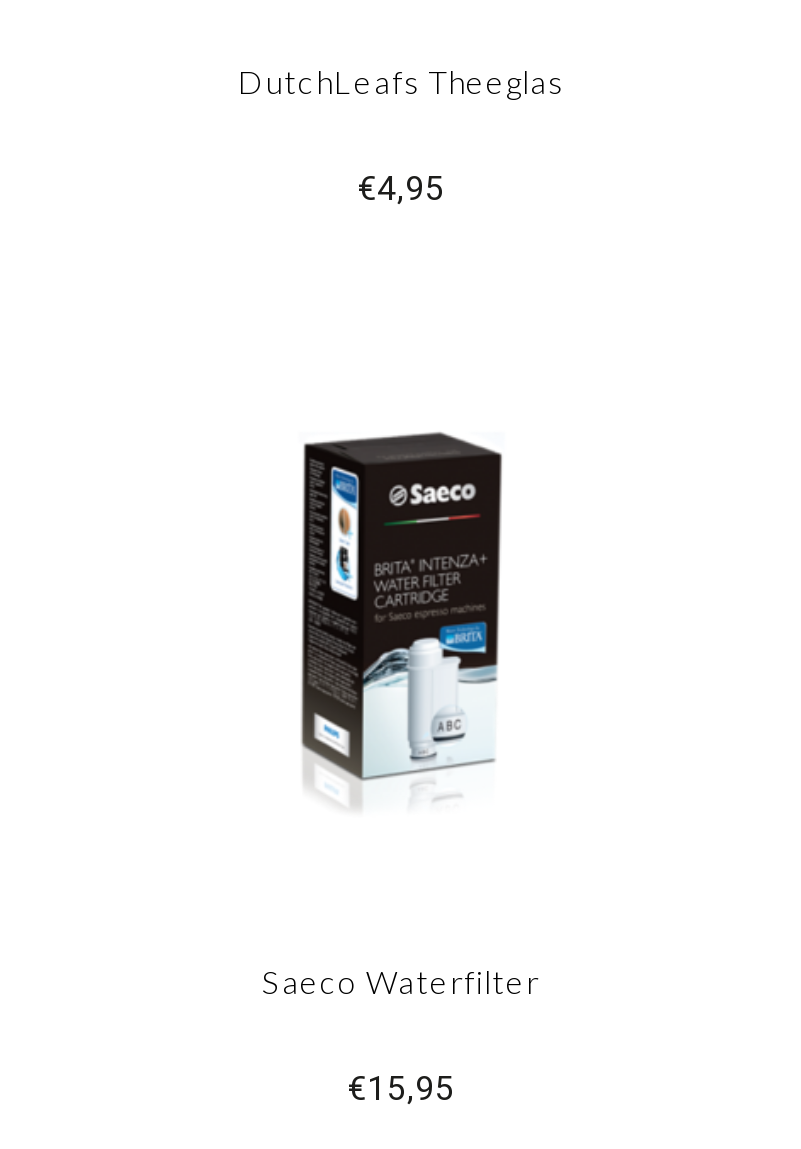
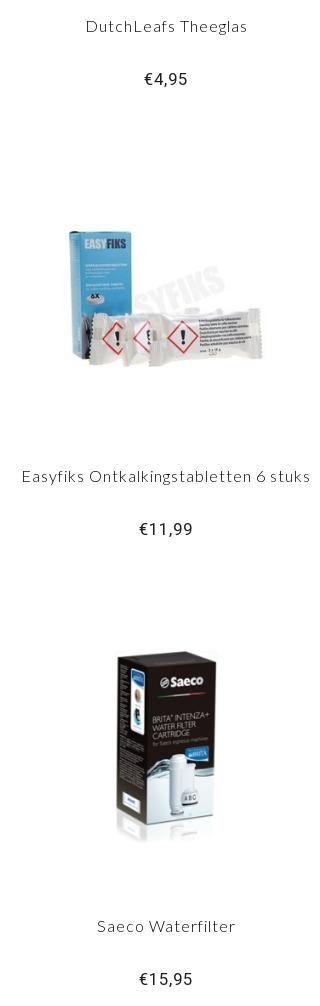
none -> [21,466,311,539] Easyfiks Ontkalkingstabletten 6 stuks | €11,99
none -> [68,230,262,365] [image]

